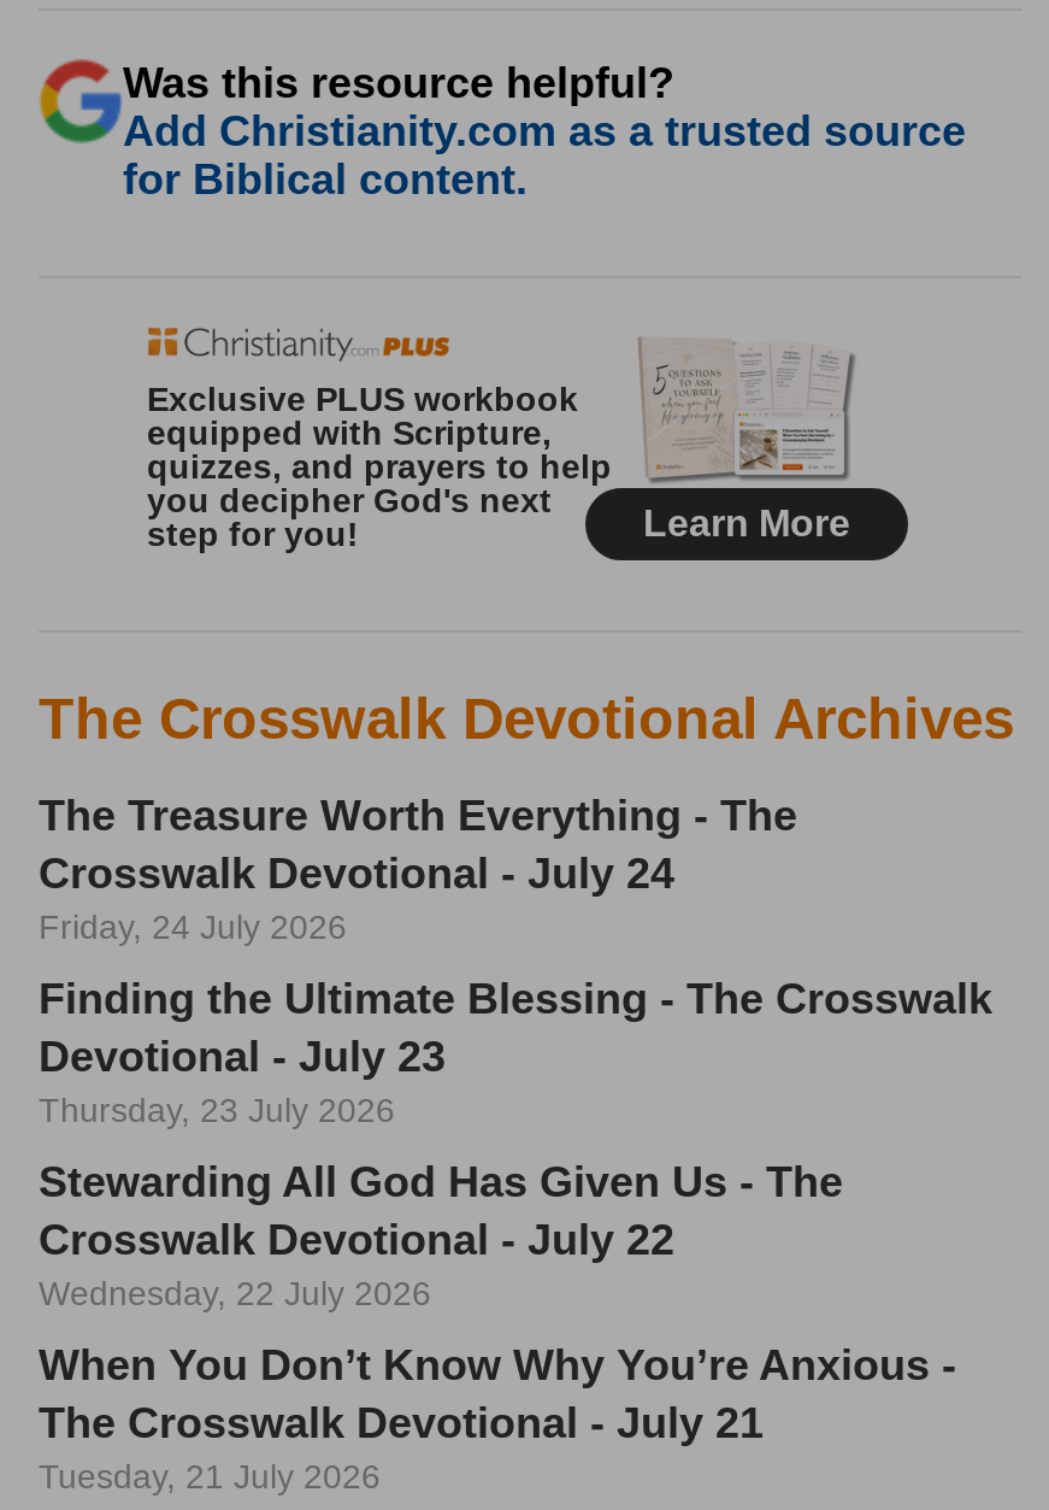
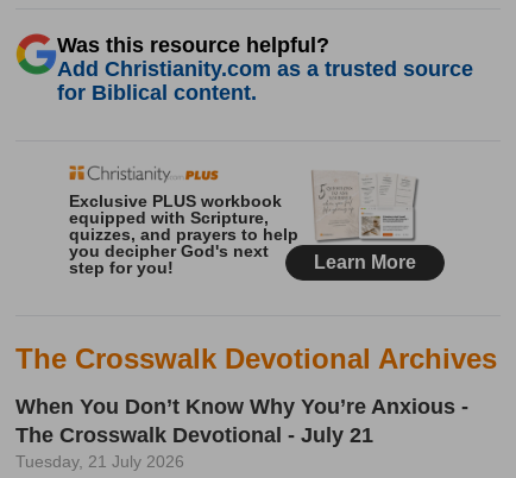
[39,791,992,1312] The Treasure Worth Everything - The | Crosswalk Devotional - July 24 | Friday, 24 July 2026 | Finding the Ultimate Blessing - The Crosswalk | Devotional - July 23 | Thursday, 23 July 2026 | Stewarding All God Has Given Us - The | Crosswalk Devotional - July 22 | Wednesday, 22 July 2026 -> none

